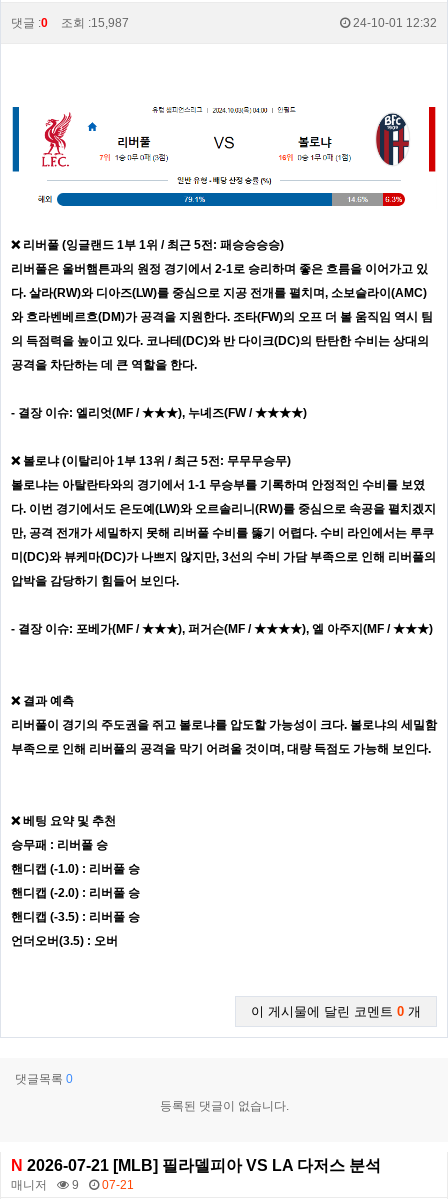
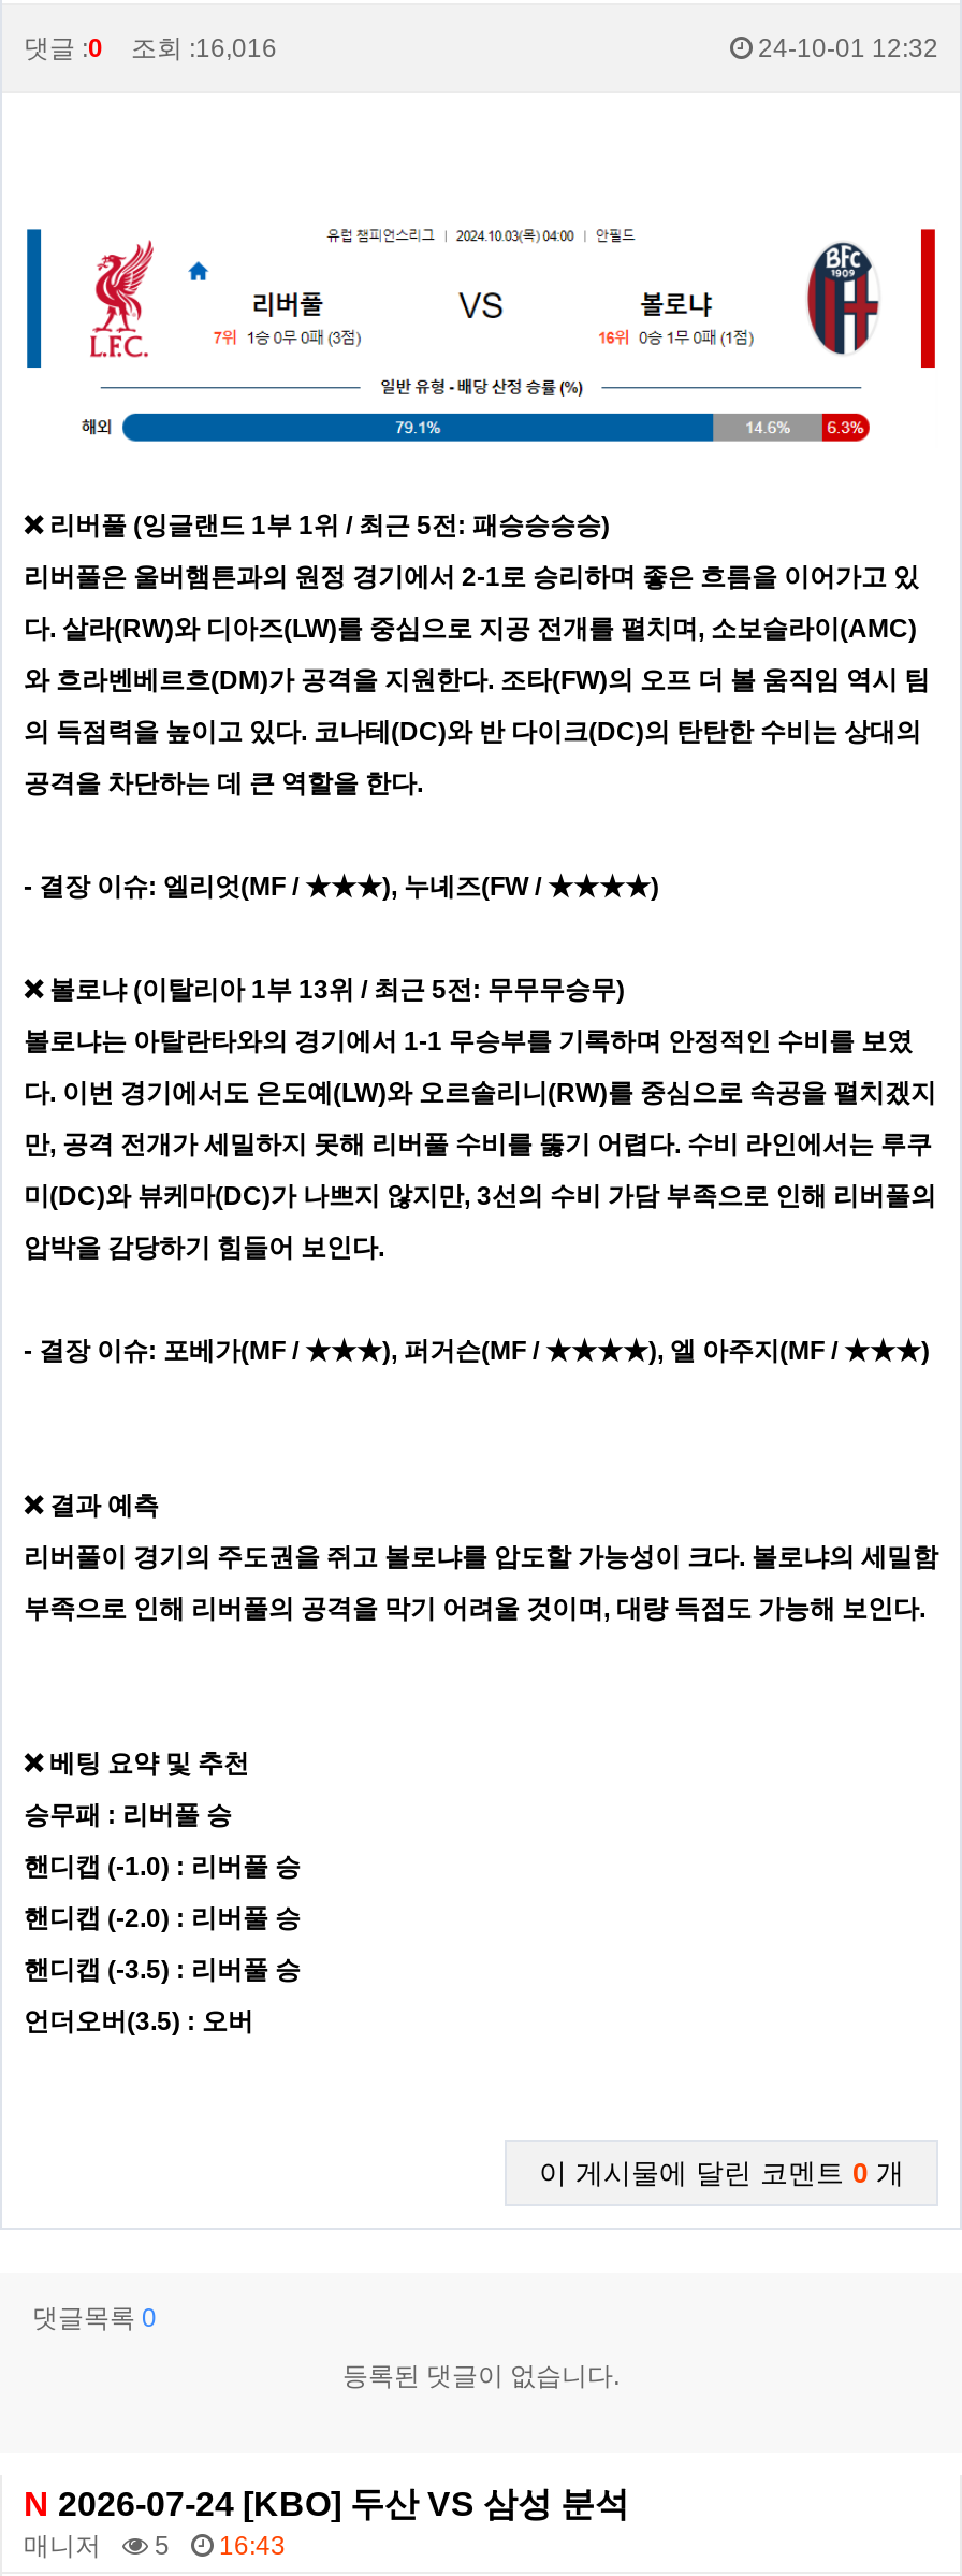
[11,16,129,30] 댓글 : 0 조회 :15,987 -> [24,34,277,64] 댓글 : 0 조회 :16,016
[11,1157,381,1174] N 2026-07-21 [MLB] 필라델피아 VS LA 다저스 분석 -> [24,2486,629,2522] N 2026-07-24 [KBO] 두산 VS 삼성 분석
[72,1178,79,1192] 9 -> [155,2531,170,2561] 5
[102,1178,134,1192] 07-21 -> [219,2531,286,2561] 16:43

